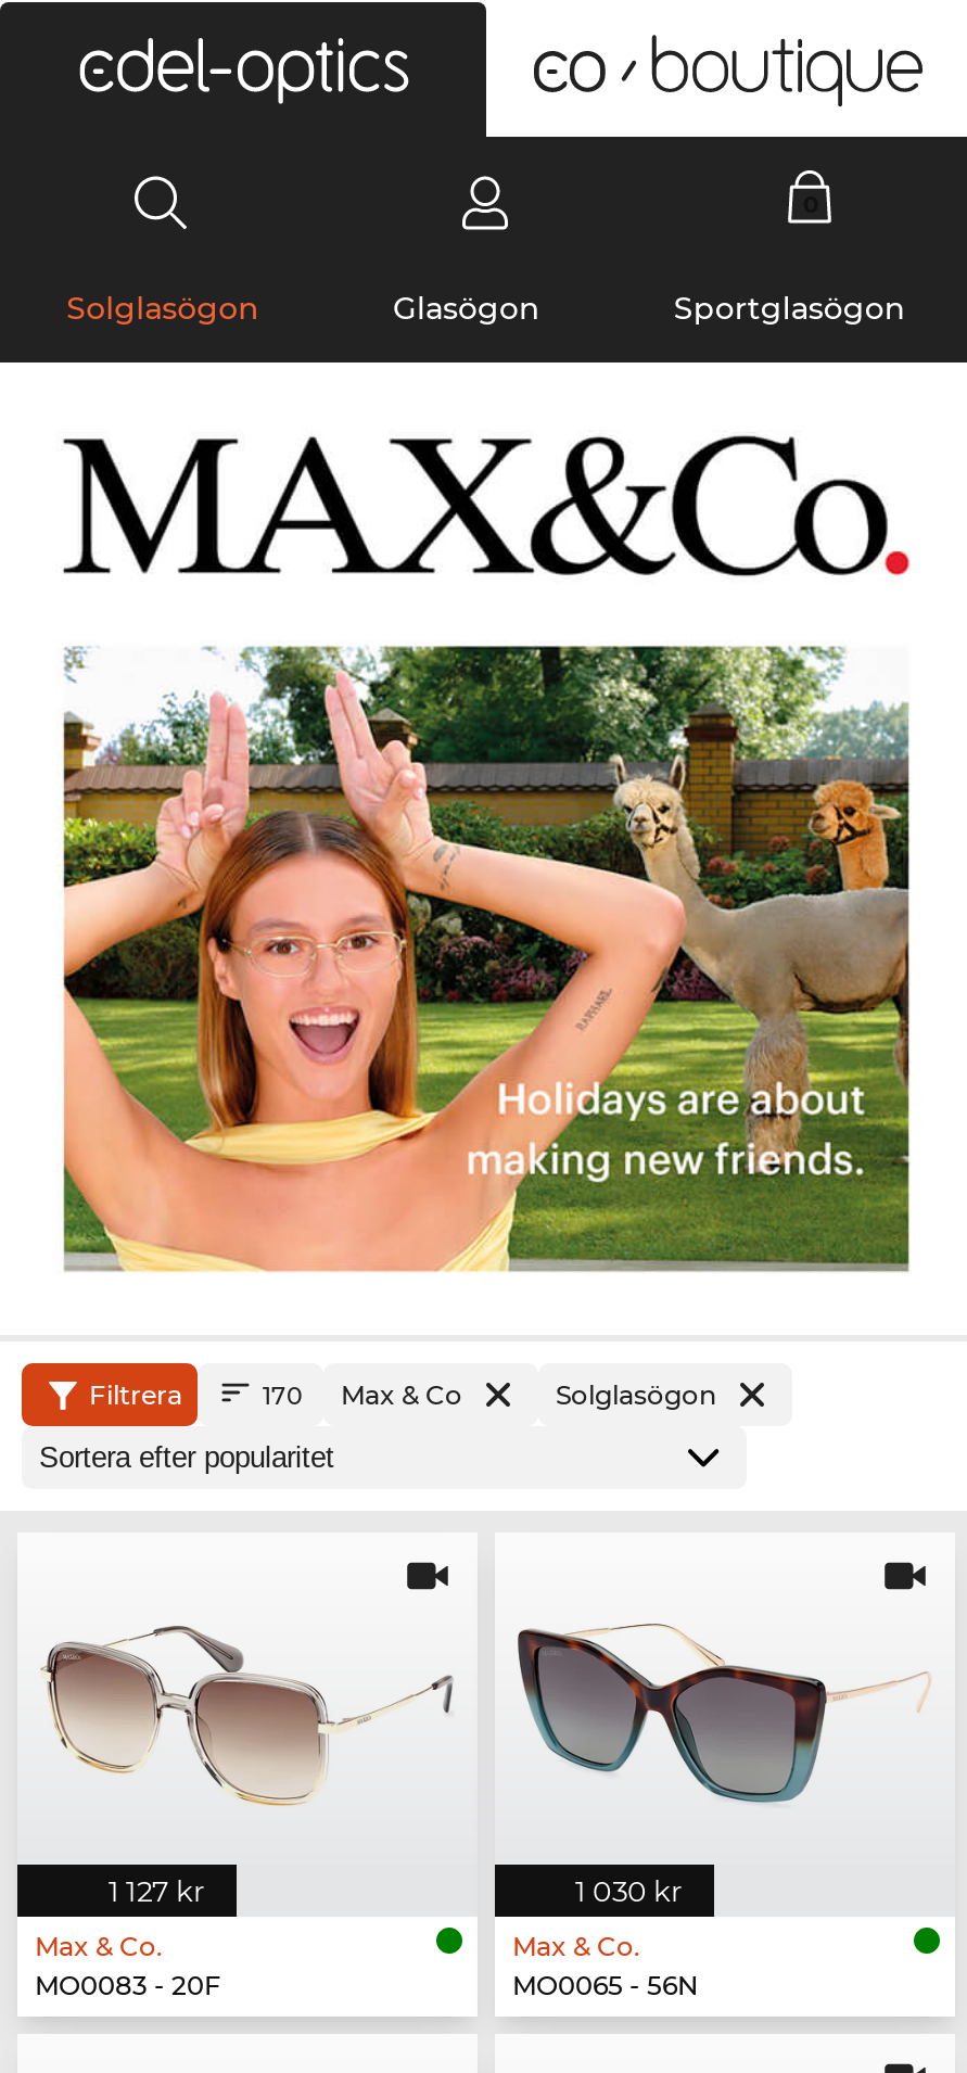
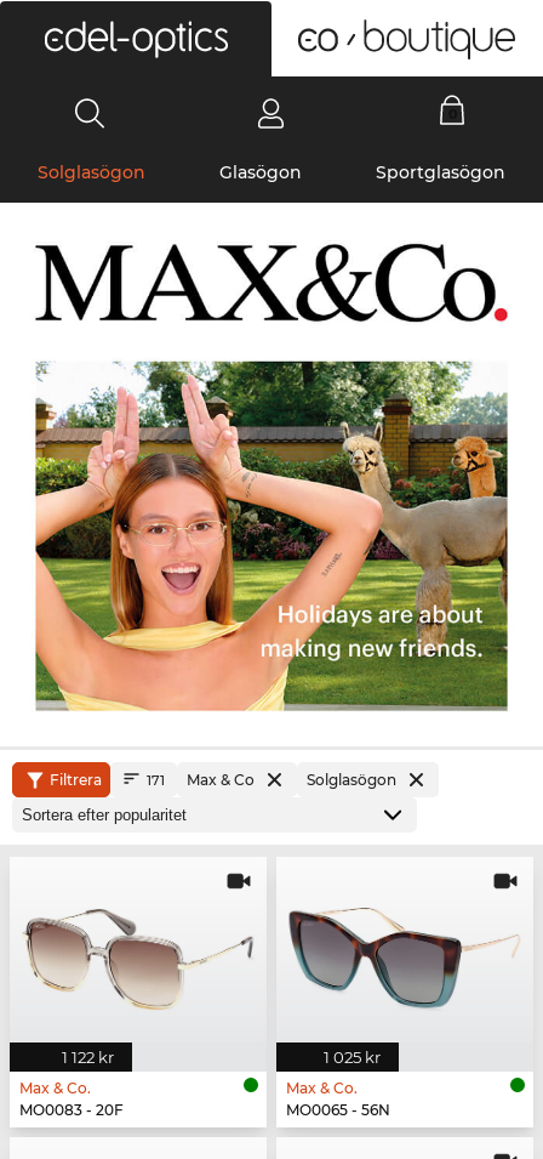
[263,1378,462,1411] 170 Max & Co -> [147,771,255,789] 171 Max & Co
[109,1873,204,1908] 1 127 kr -> [62,1047,114,1067] 1 122 kr
[575,1873,682,1908] 1 030 kr -> [324,1047,381,1067] 1 025 kr

